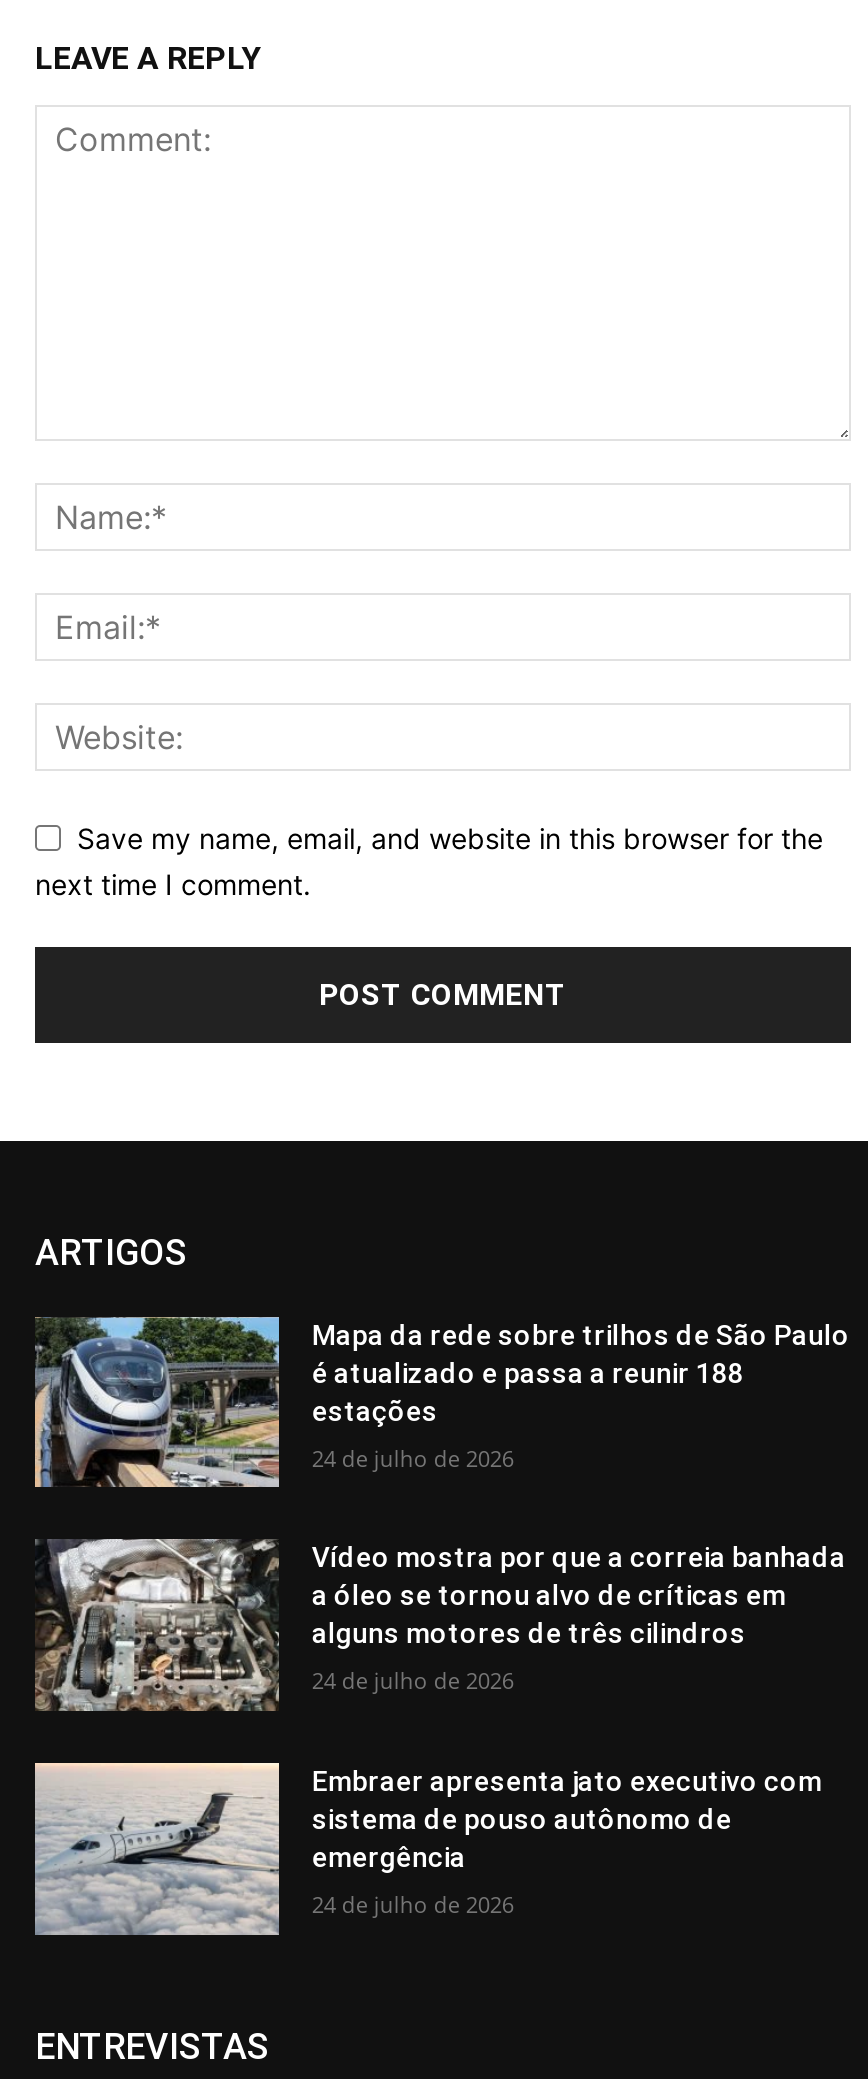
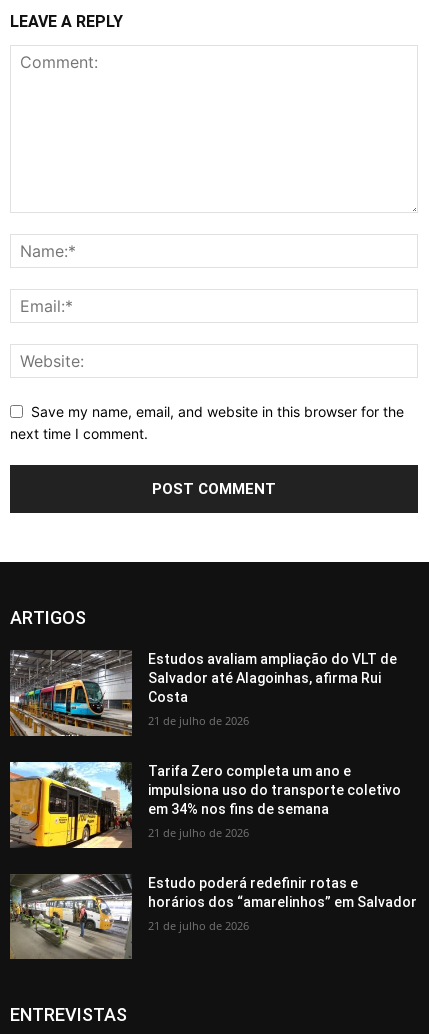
[33,1316,850,1488] [image] | Mapa da rede sobre trilhos de São Paulo | é atualizado e passa a reunir 188 | estações -> [10,650,397,737] [image] | Estudos avaliam ampliação do VLT de | Salvador até Alagoinhas, afirma Rui | Costa
[312,1443,514,1473] 24 de julho de 2026 -> [148,713,249,728] 21 de julho de 2026
[35,1538,846,1714] [image] | Vídeo mostra por que a correia banhada | a óleo se tornou alvo de críticas em | alguns motores de três cilindros -> [9,761,401,849] [image] | Tarifa Zero completa um ano e | impulsiona uso do transporte coletivo | em 34% nos fins de semana
[312,1666,514,1696] 24 de julho de 2026 -> [148,825,249,840] 21 de julho de 2026
[33,1760,822,1936] [image] | Embraer apresenta jato executivo com | sistema de pouso autônomo de | emergência -> [10,873,417,959] [image] | Estudo poderá redefinir rotas e | horários dos “amarelinhos” em Salvador
[312,1889,514,1919] 24 de julho de 2026 -> [148,918,249,933] 21 de julho de 2026

